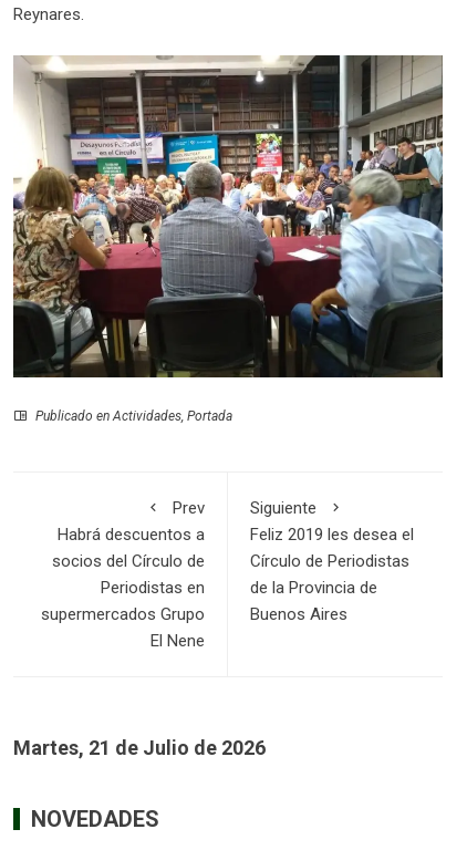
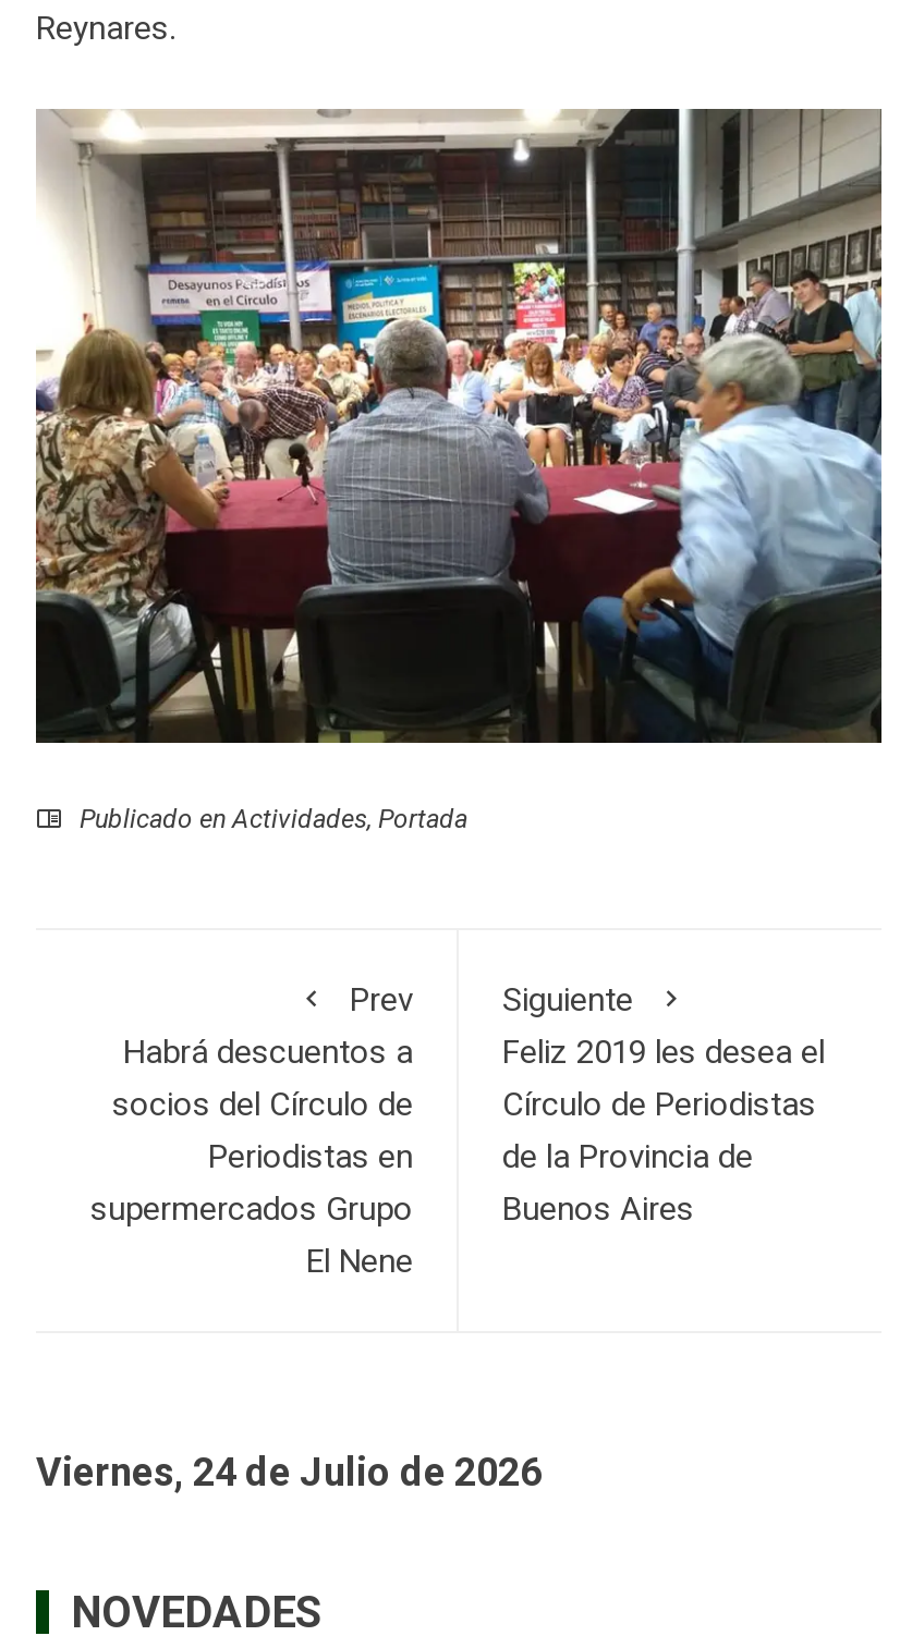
[13,735,266,759] Martes, 21 de Julio de 2026 -> [36,1448,542,1493] Viernes, 24 de Julio de 2026

